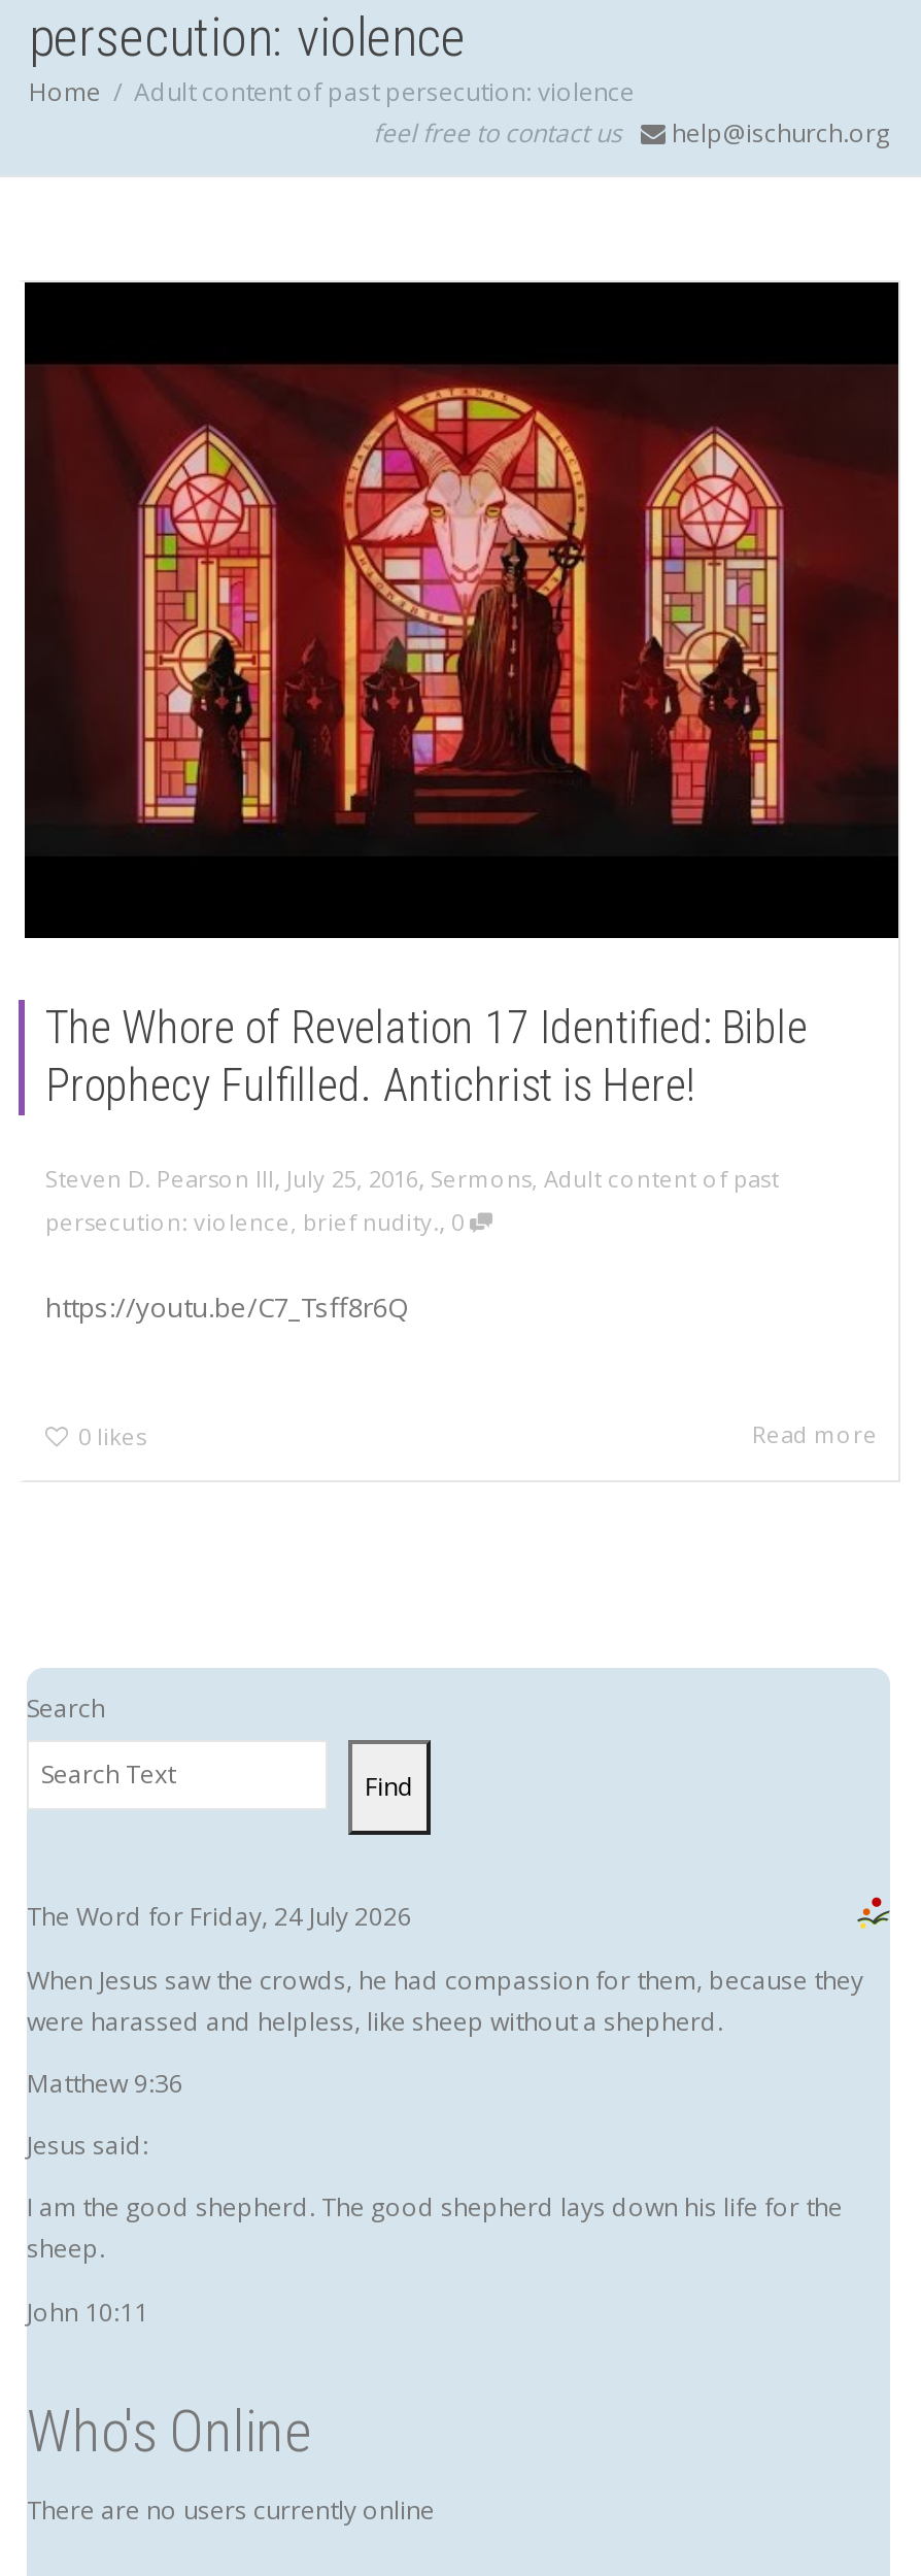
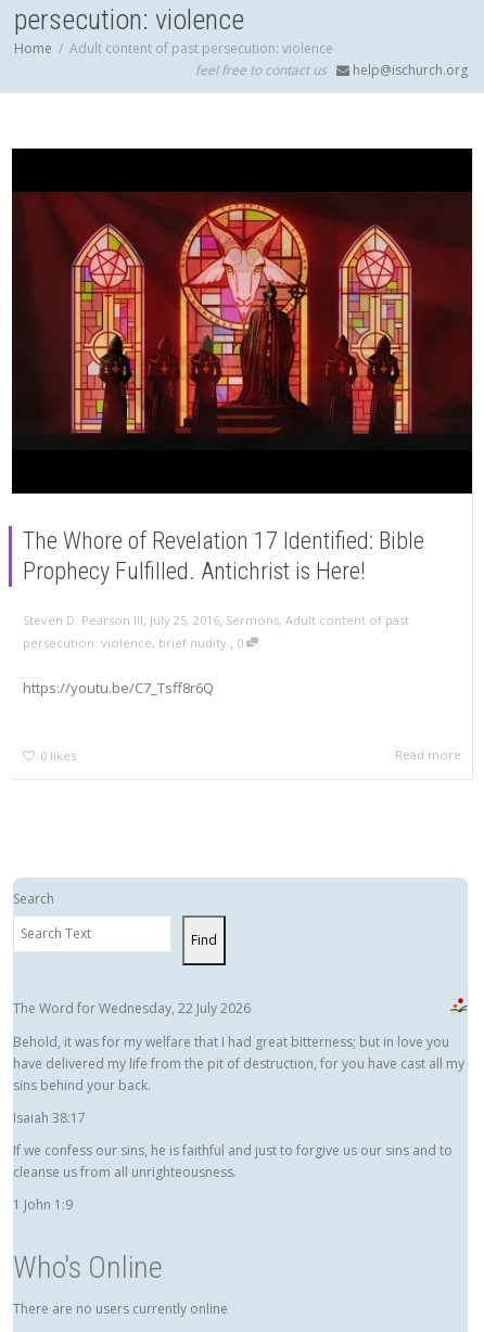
[27,1899,863,2329] The Word for Friday, 24 July 2026 | When Jesus saw the crowds, he had compassion for them, because they | were harassed and helpless, like sheep without a shepherd. | Matthew 9:36 | Jesus said: | I am the good shepherd. The good shepherd lays down his life for the | sheep. | John 10:11 -> [13,999,464,1214] The Word for Wednesday, 22 July 2026 | Behold, it was for my welfare that I had great bitterness; but in love you | have delivered my life from the pit of destruction, for you have cast all my | sins behind your back. | Isaiah 38:17 | If we confess our sins, he is faithful and just to forgive us our sins and to | cleanse us from all unrighteousness. | 1 John 1:9

